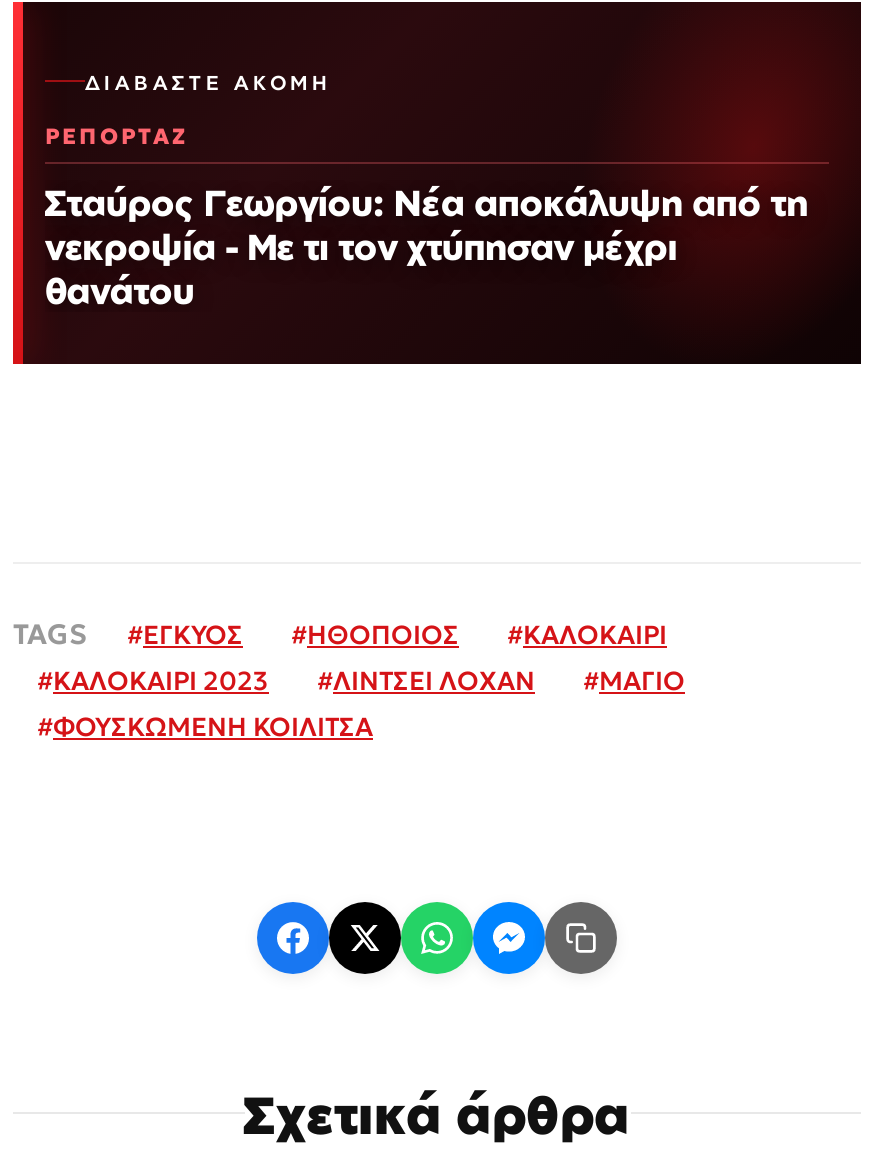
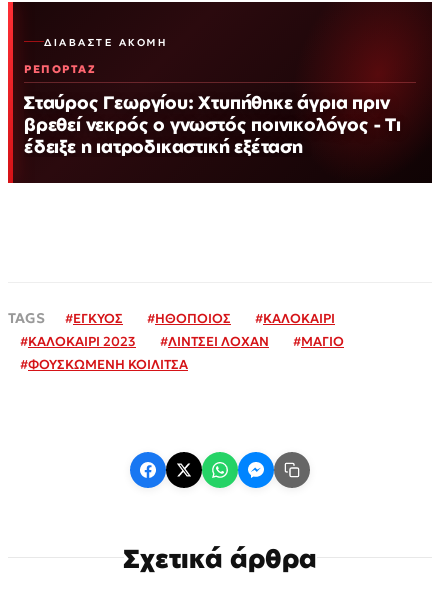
[45,179,808,311] Σταύρος Γεωργίου: Νέα αποκάλυψη από τη | νεκροψία - Με τι τον χτύπησαν μέχρι | θανάτου -> [24,91,401,157] Σταύρος Γεωργίου: Χτυπήθηκε άγρια πριν | βρεθεί νεκρός ο γνωστός ποινικολόγος - Τι | έδειξε η ιατροδικαστική εξέταση

